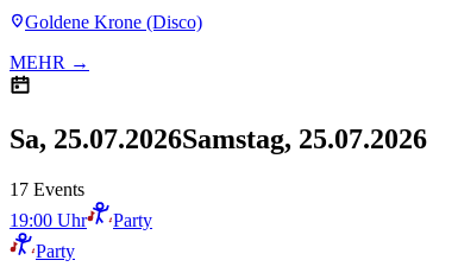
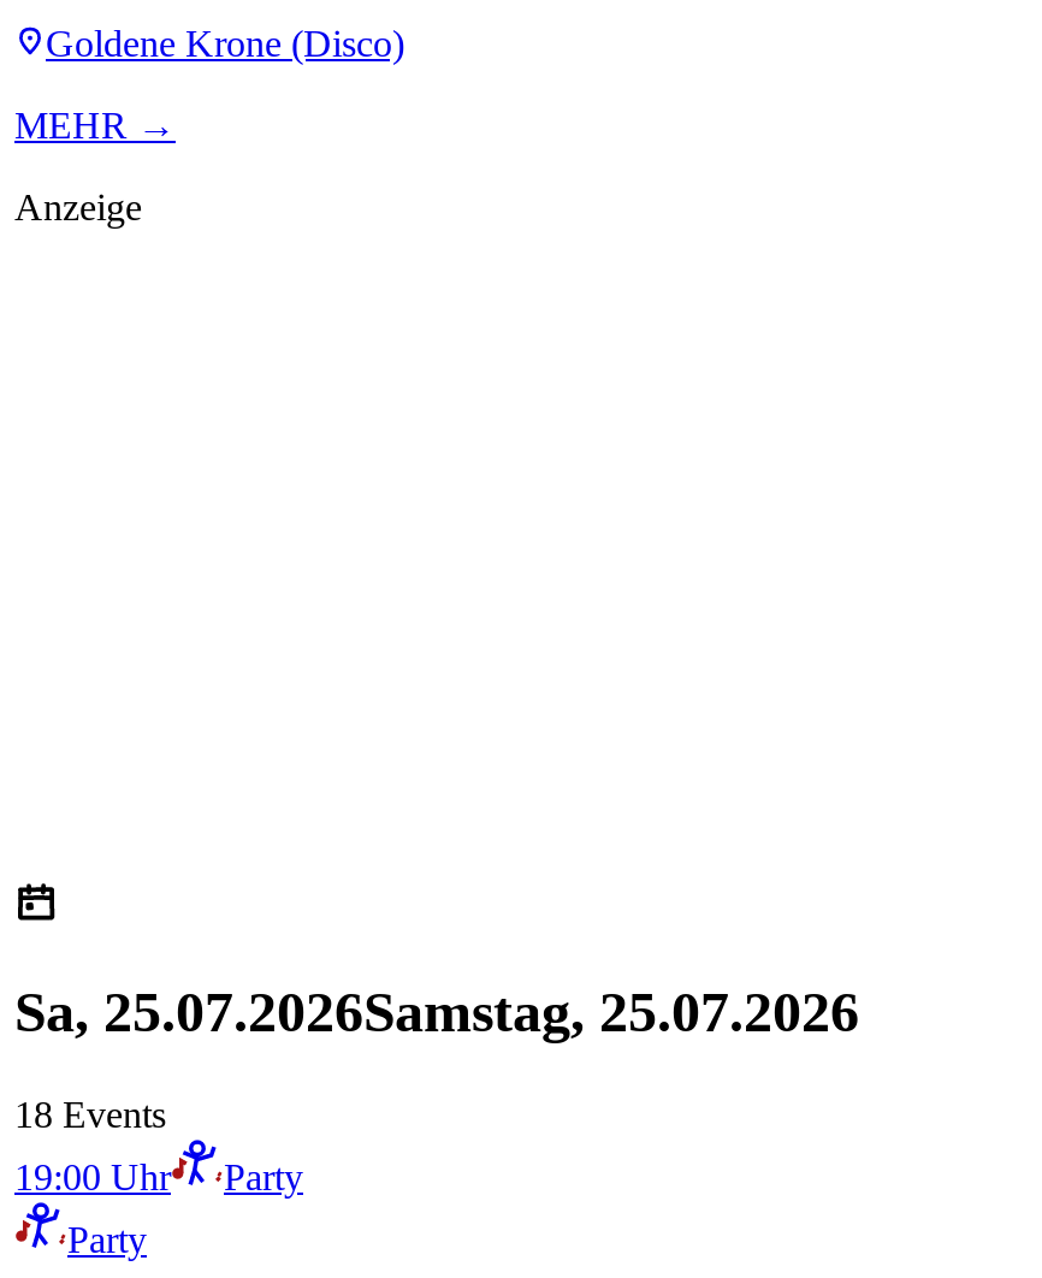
none -> [14,186,142,227] Anzeige
[10,179,84,199] 17 Events -> [14,1093,166,1134] 18 Events

